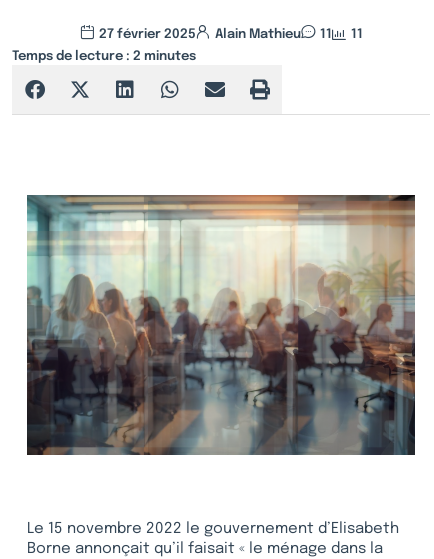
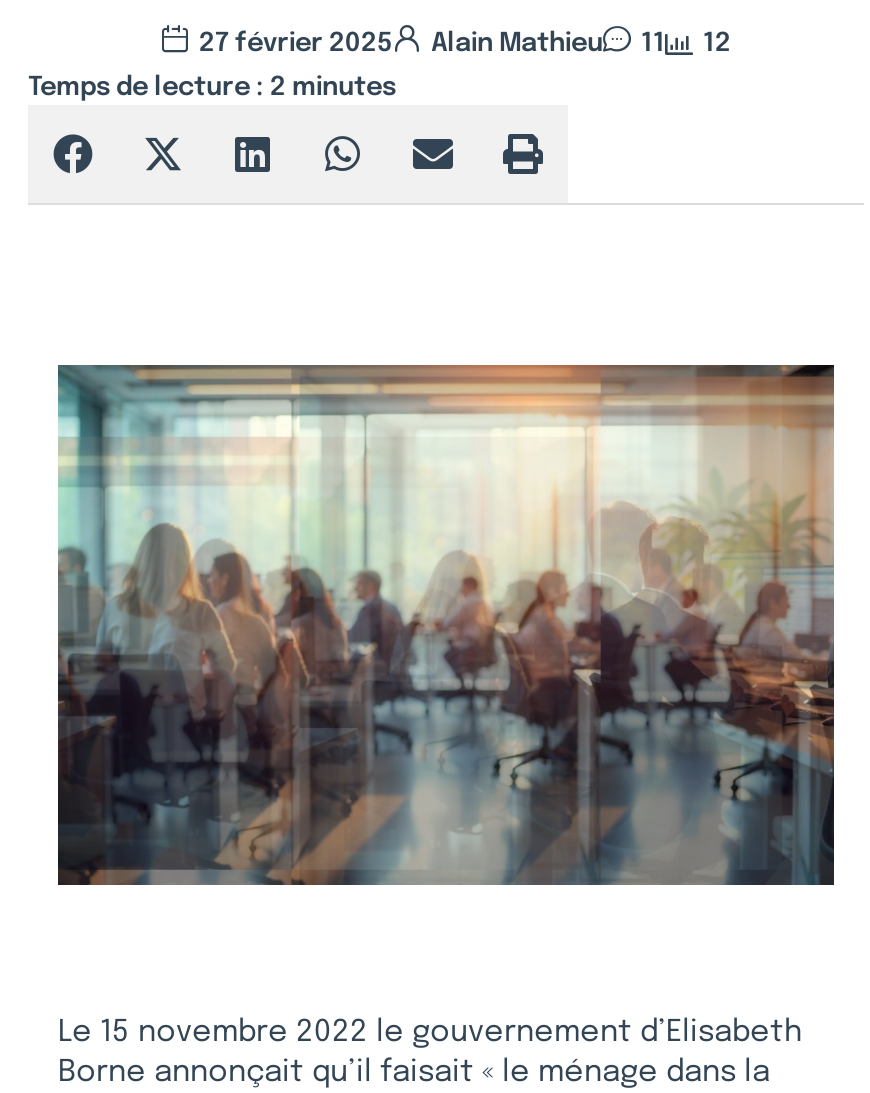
[98,28,362,41] 27 février 2025 Alain Mathieu 11 11 -> [199,31,731,57] 27 février 2025 Alain Mathieu 11 12

